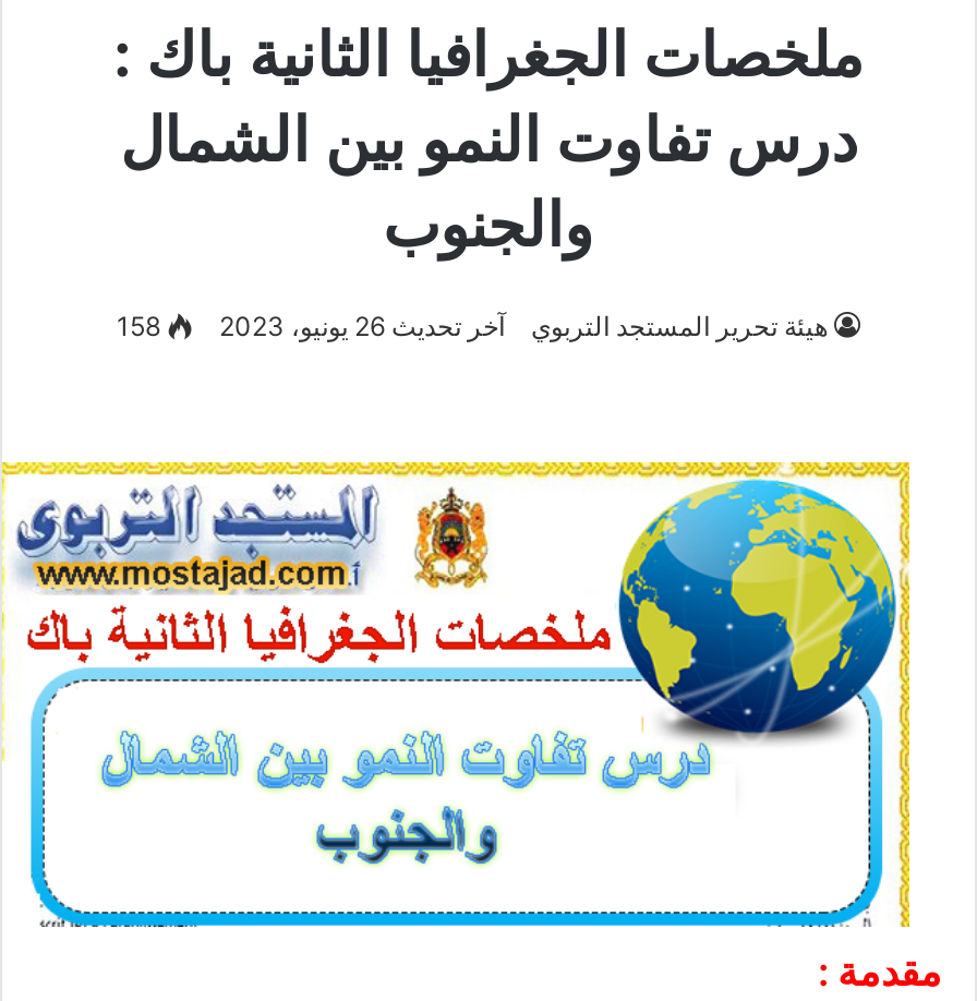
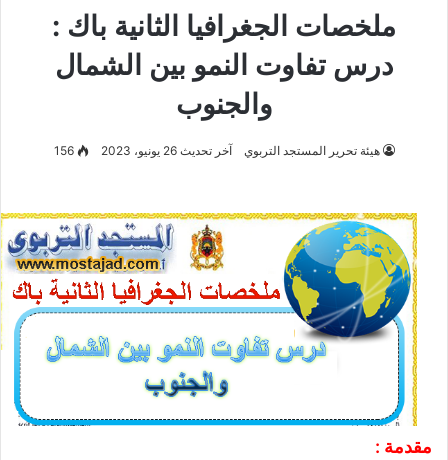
[117,309,160,342] 158 -> [53,143,73,158] 156

